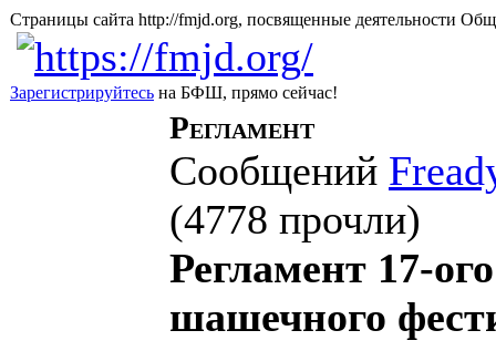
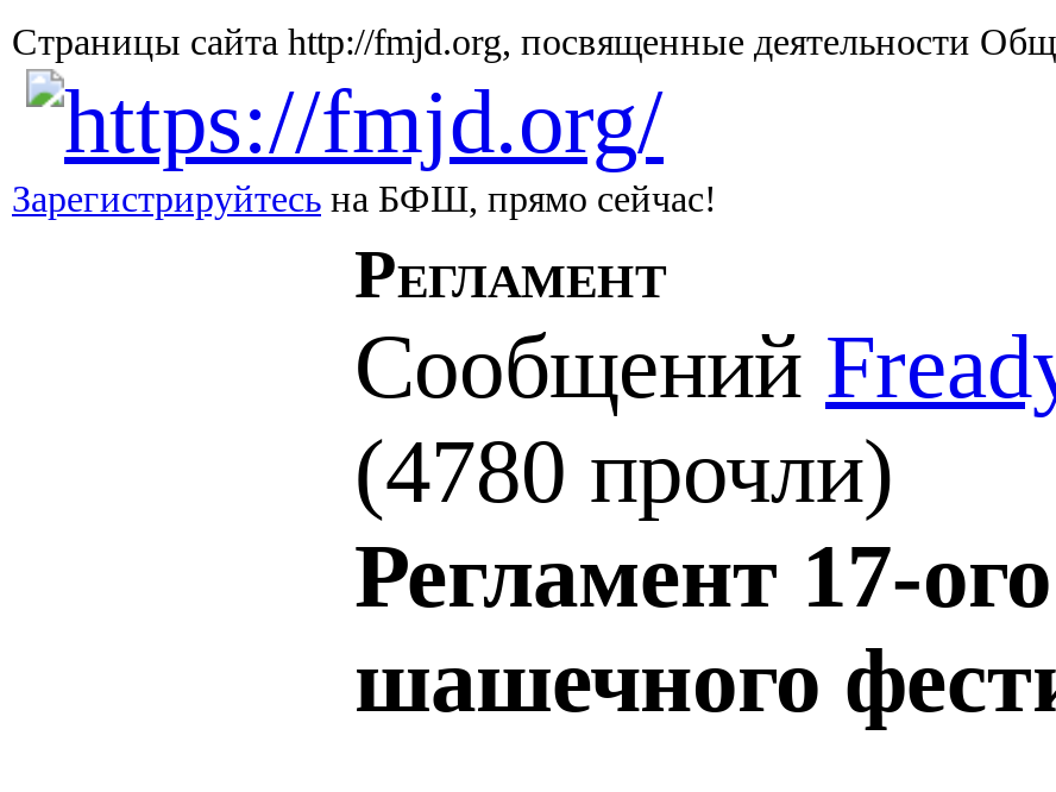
[169,196,421,242] (4778 прочли) -> [354,421,894,521] (4780 прочли)

